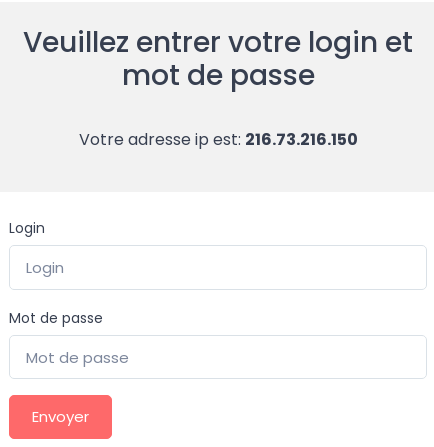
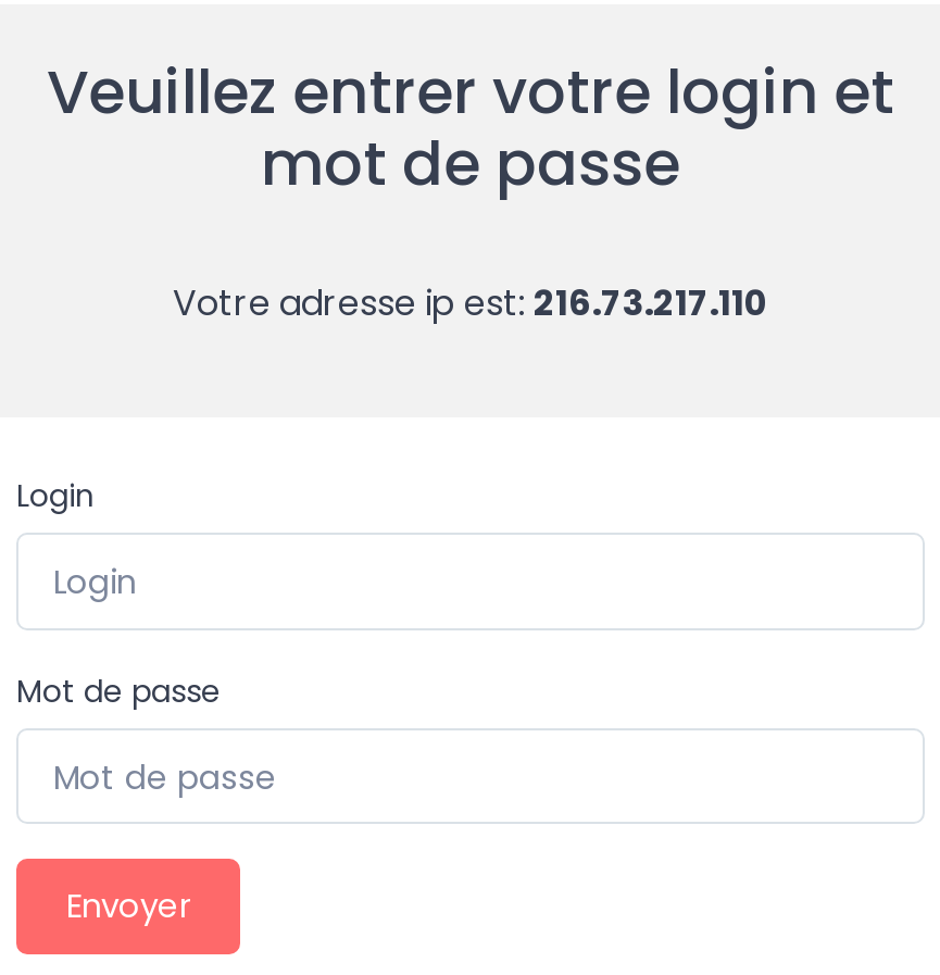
[78,128,357,151] Votre adresse ip est: 216.73.216.150 -> [173,279,768,329] Votre adresse ip est: 216.73.217.110

